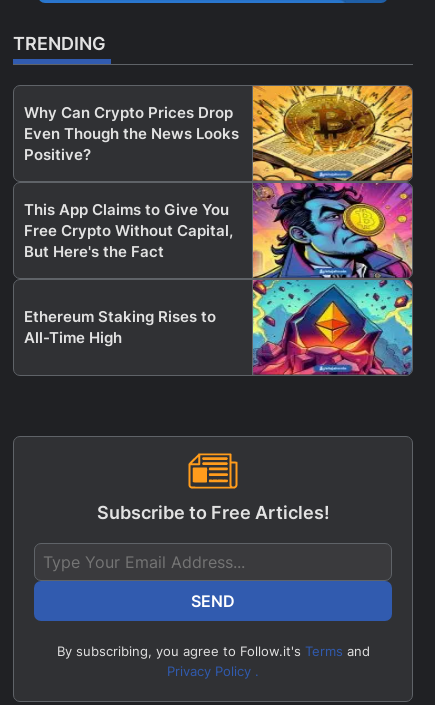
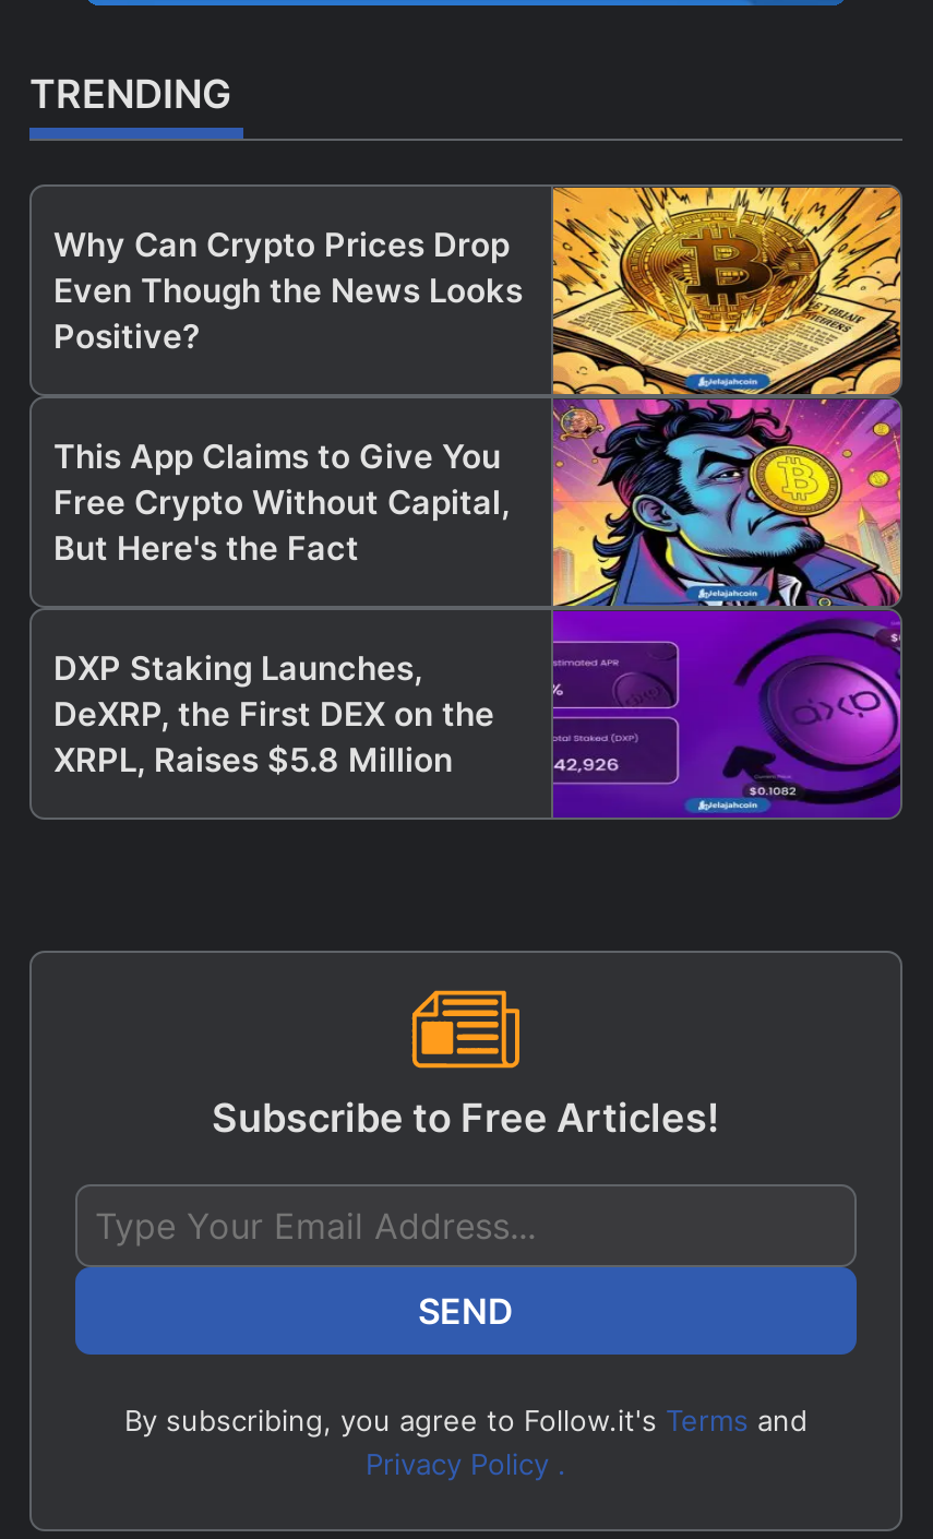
[24,279,413,376] [image] | Ethereum Staking Rises to | All-Time High -> [53,600,902,819] [image] | DXP Staking Launches, | DeXRP, the First DEX on the | XRPL, Raises $5.8 Million

